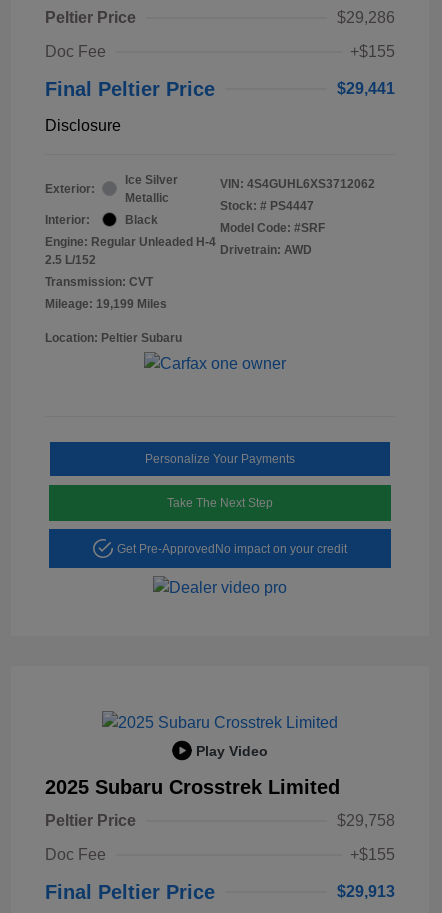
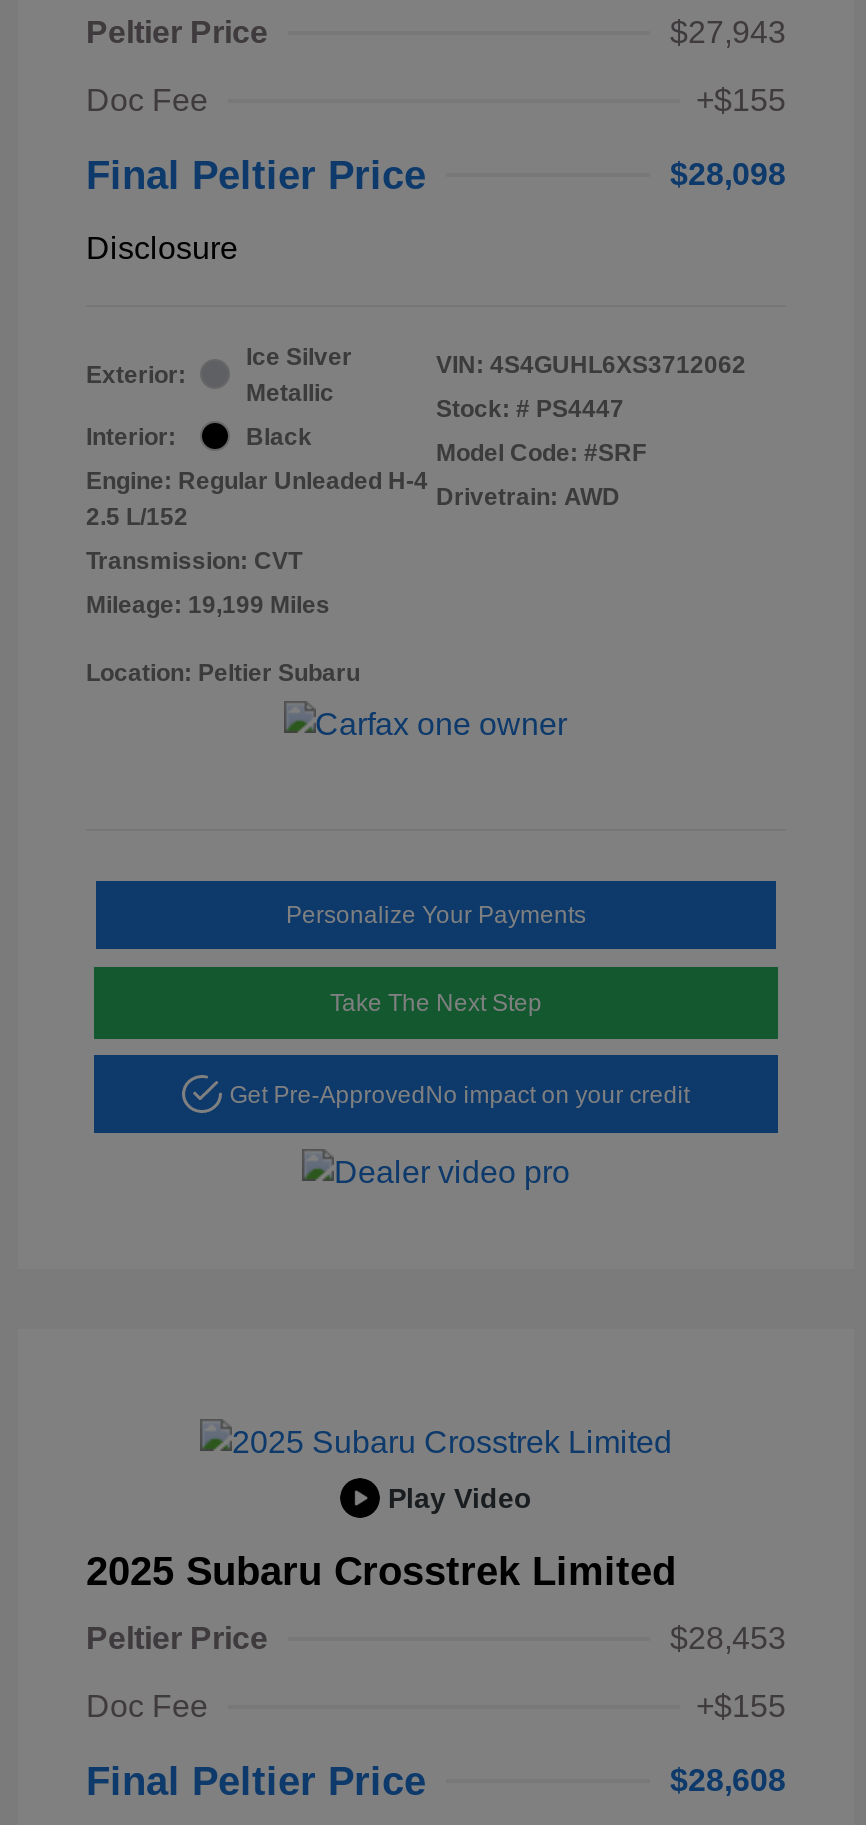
[337,9,395,26] $29,286 -> [670,15,786,49] $27,943
[337,80,395,97] $29,441 -> [670,157,786,191] $28,098
[337,812,395,829] $29,758 -> [670,1621,786,1655] $28,453
[337,883,395,900] $29,913 -> [670,1763,786,1797] $28,608

